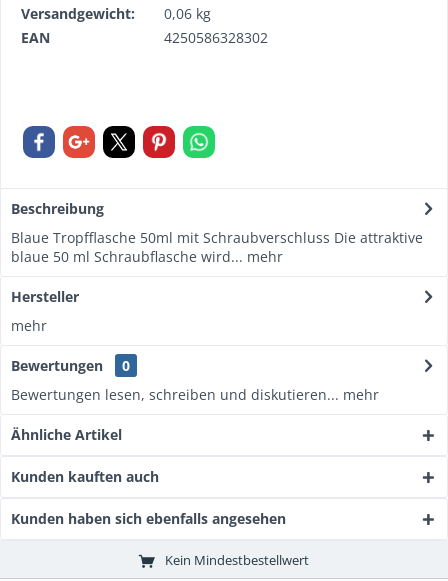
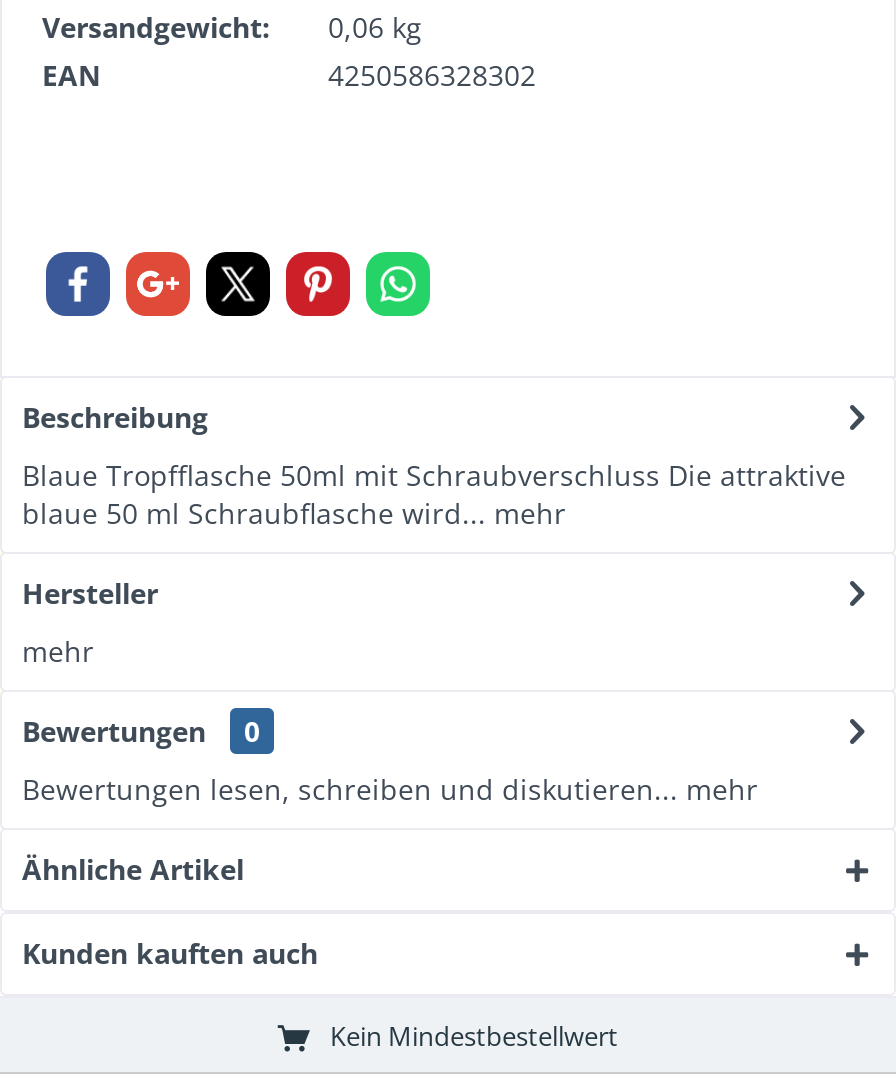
[11,509,286,528] Kunden haben sich ebenfalls angesehen -> none

